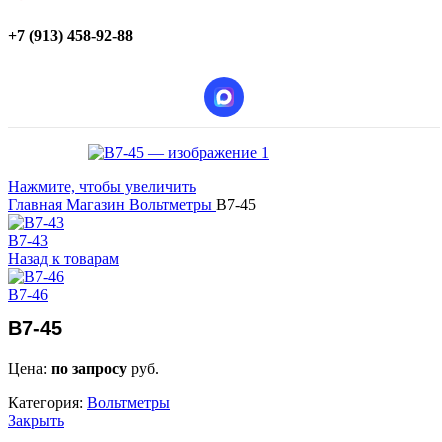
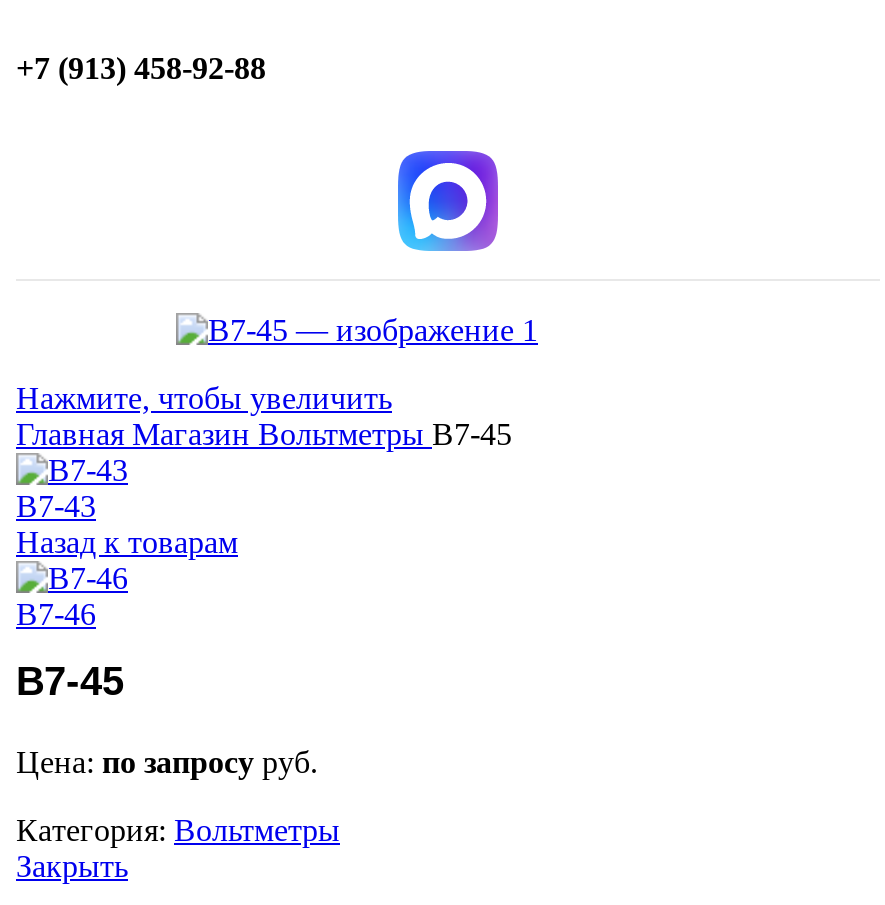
[199,77,249,118] [image] -> [396,149,500,253] [image]

